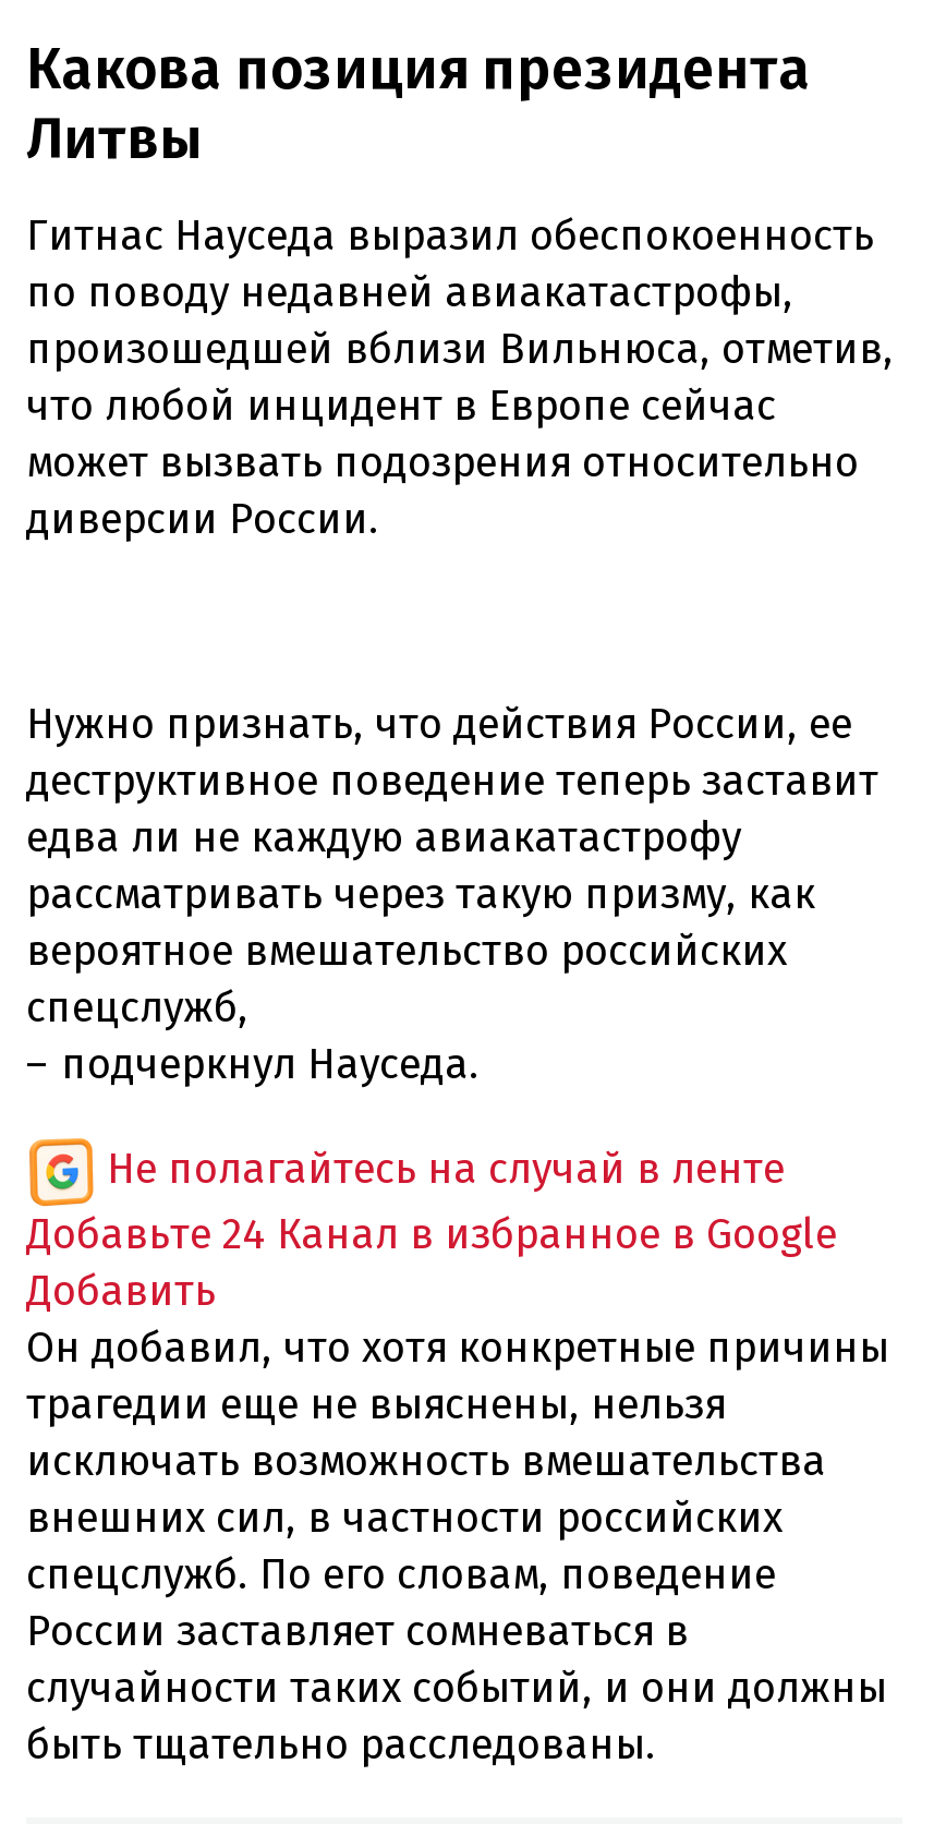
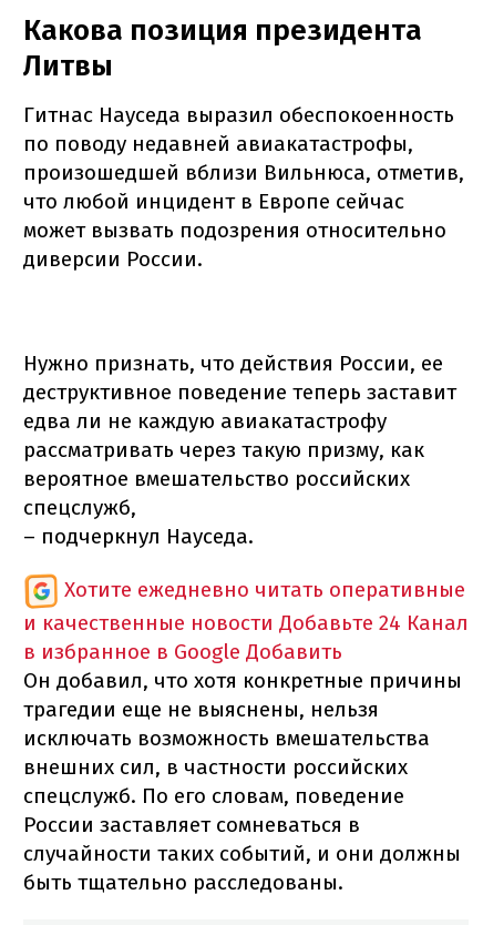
[26,1143,837,1315] Не полагайтесь на случай в ленте | Добавьте 24 Канал в избранное в Google | Добавить -> [23,576,469,664] Хотите ежедневно читать оперативные | и качественные новости Добавьте 24 Канал | в избранное в Google Добавить

